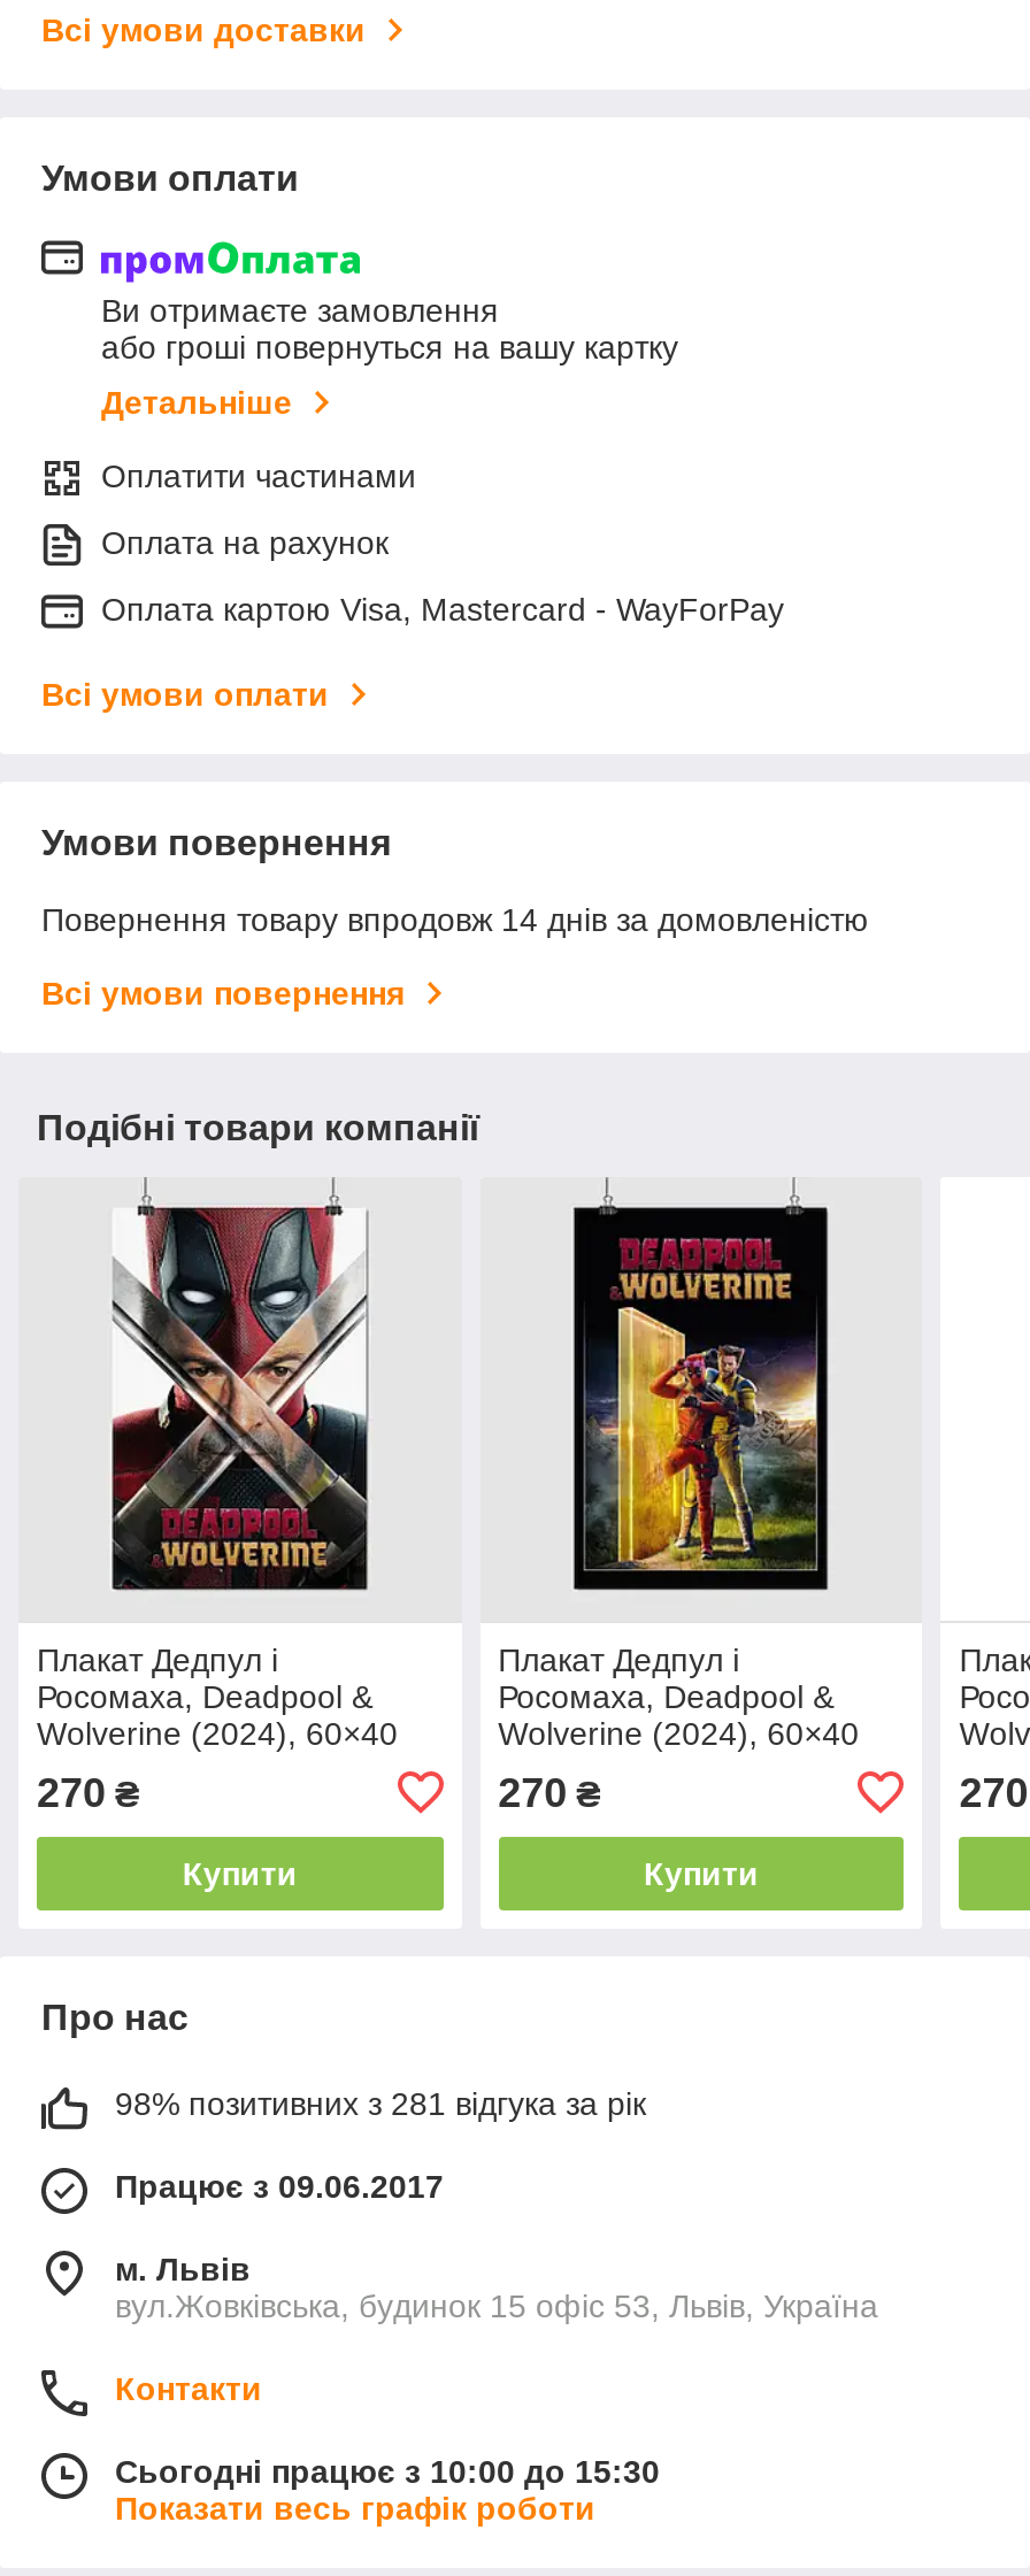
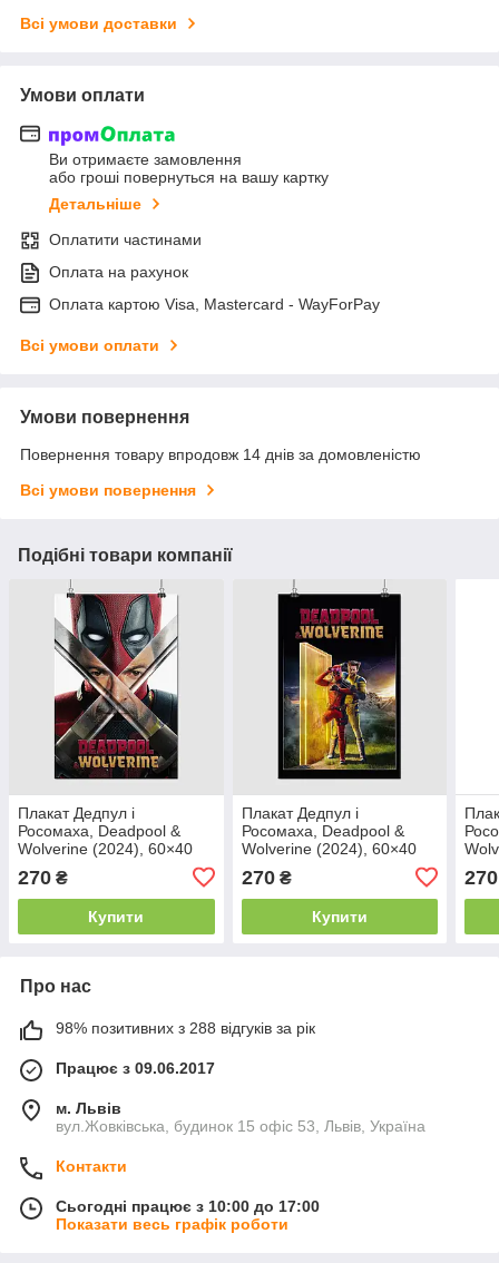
[115,2085,646,2121] 98% позитивних з 281 відгука за рік -> [56,1019,315,1037] 98% позитивних з 288 відгуків за рік
[115,2453,660,2489] Сьогодні працює з 10:00 до 15:30 -> [56,1197,320,1215] Сьогодні працює з 10:00 до 17:00

